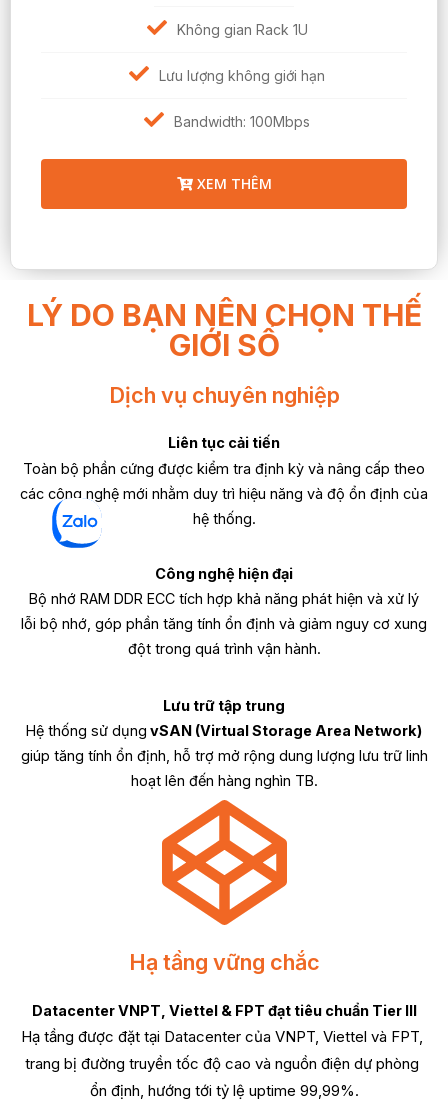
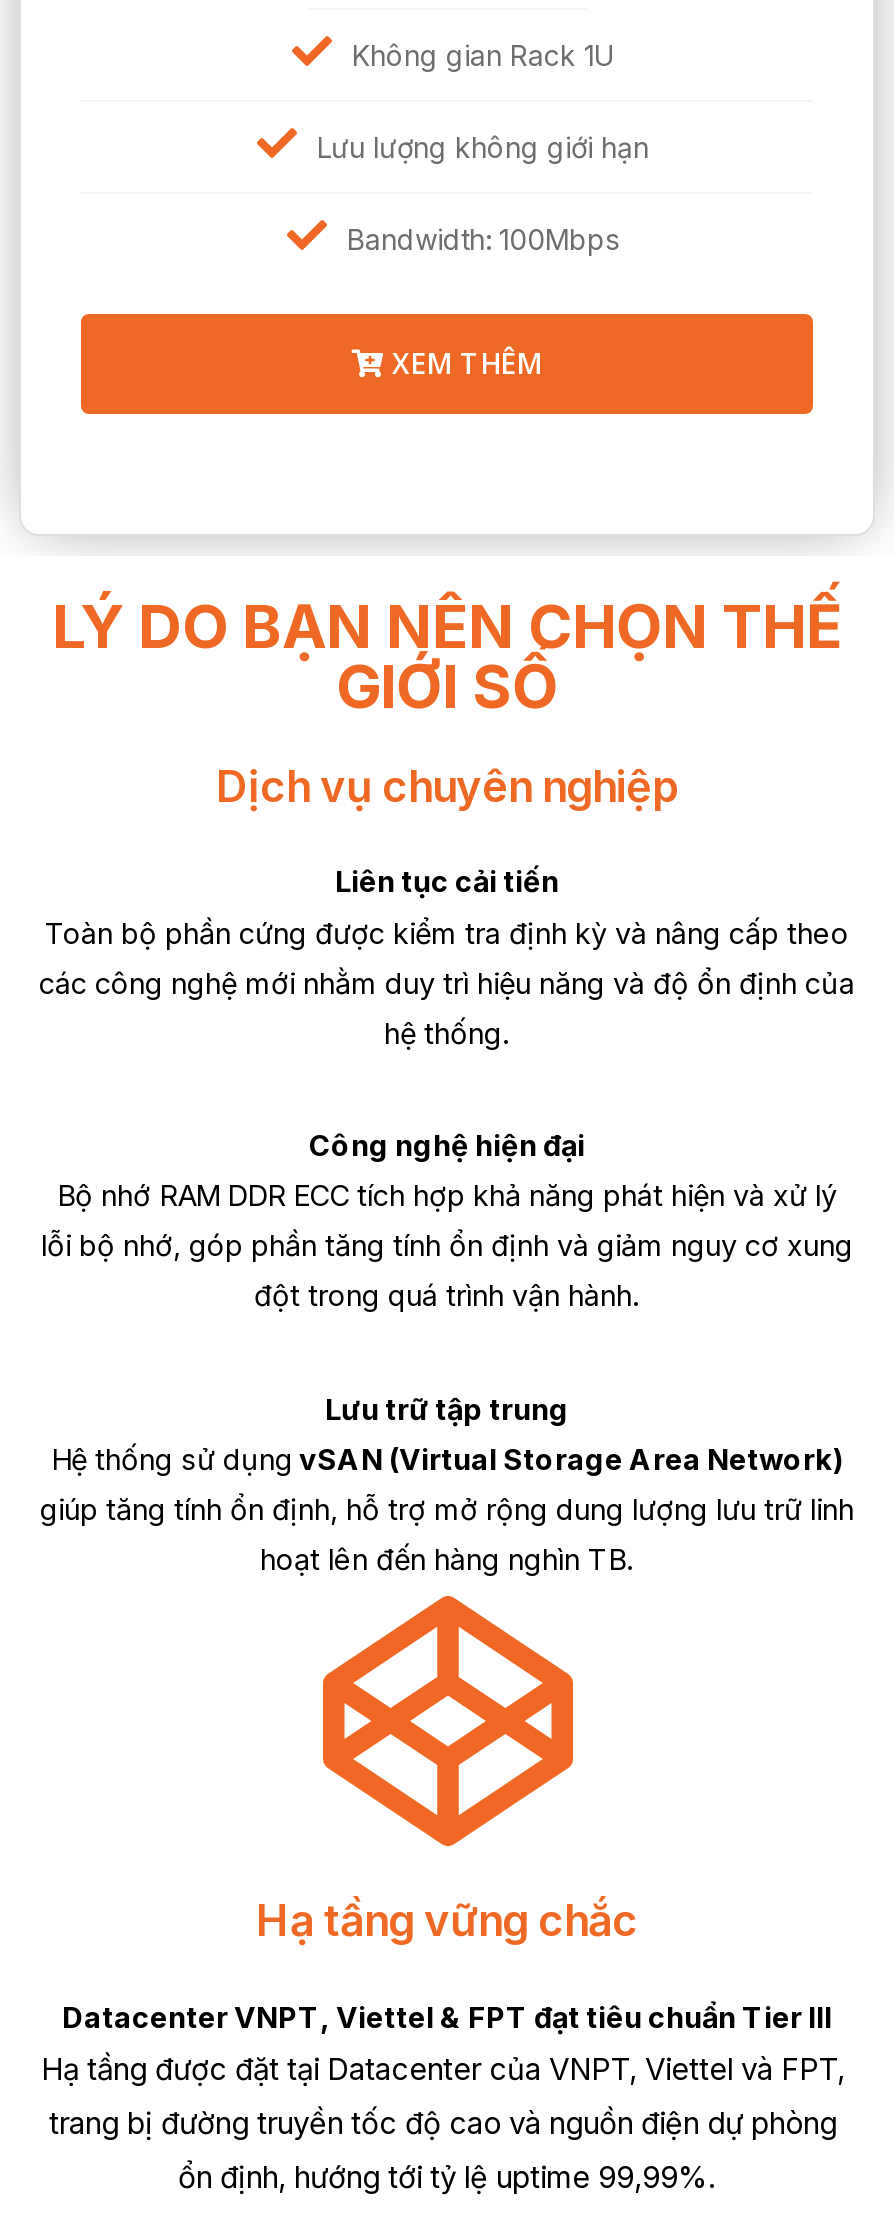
[51,504,98,549] [image] -> none

